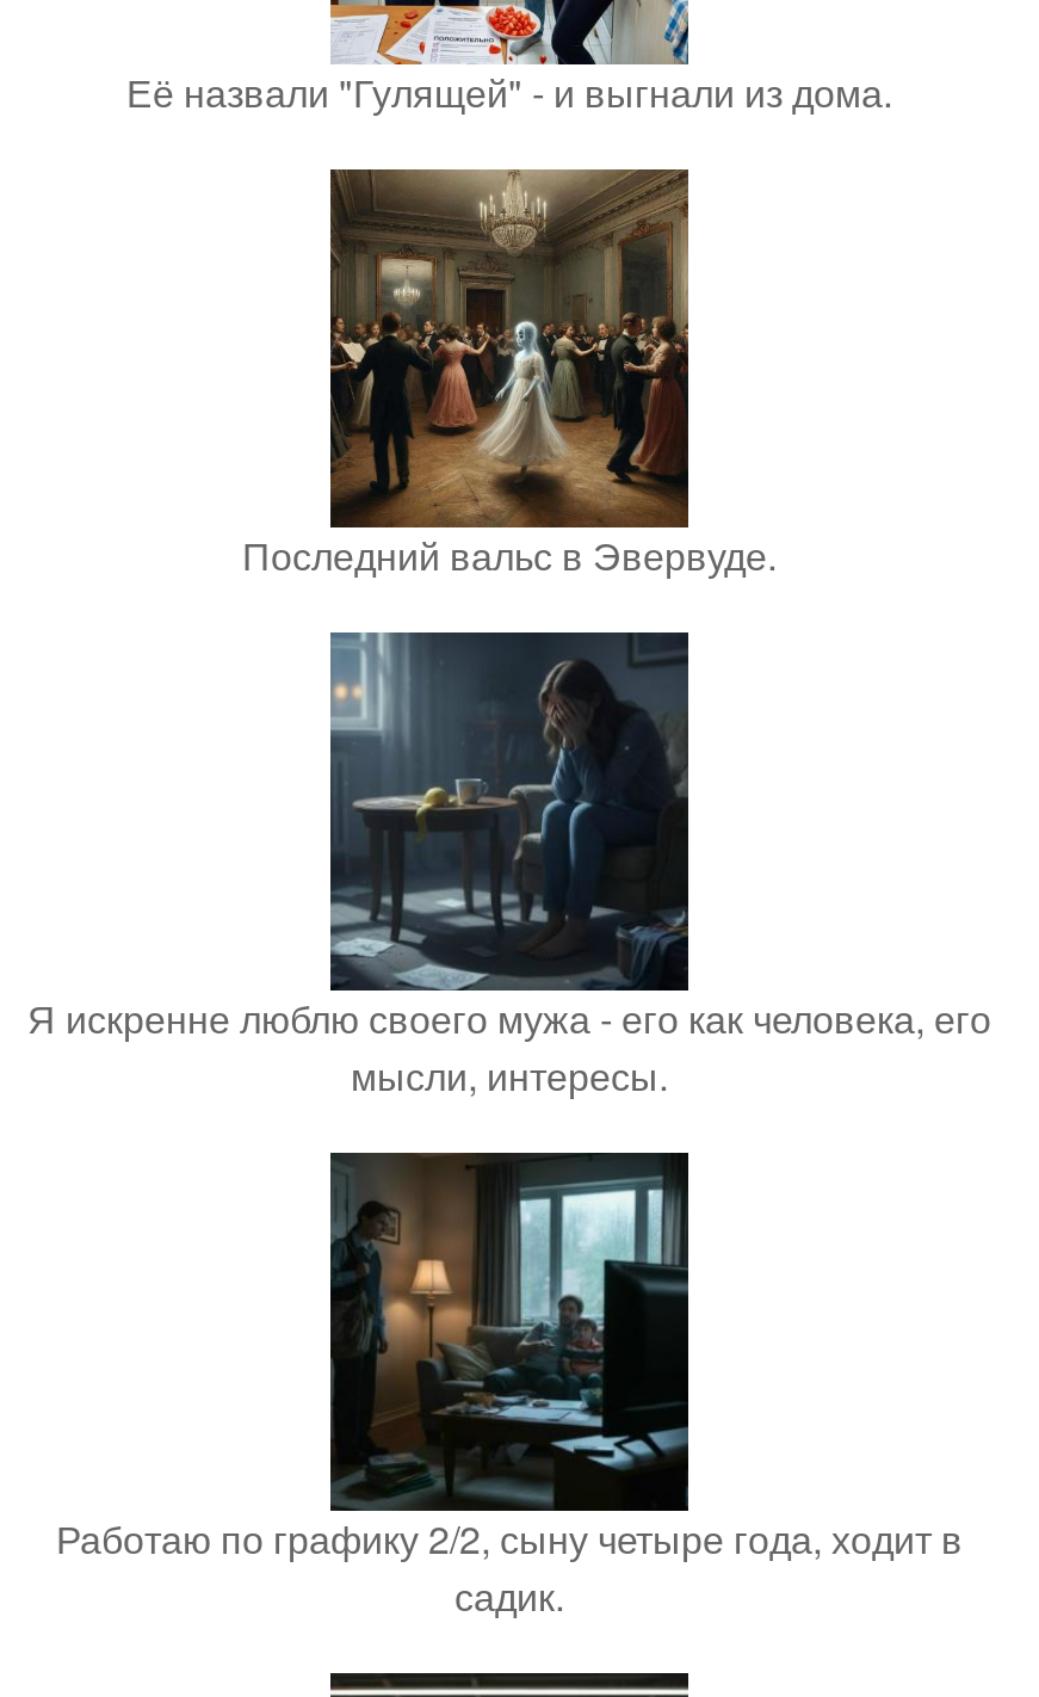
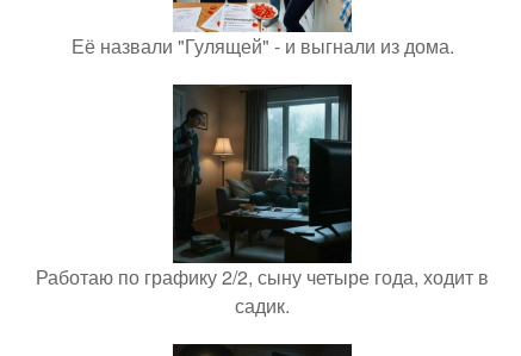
[242,167,777,582] [image] | Последний вальс в Эвервуде. -> none
[27,630,991,1103] [image] | Я искренне люблю своего мужа - его как человека, его | мысли, интересы. -> none

